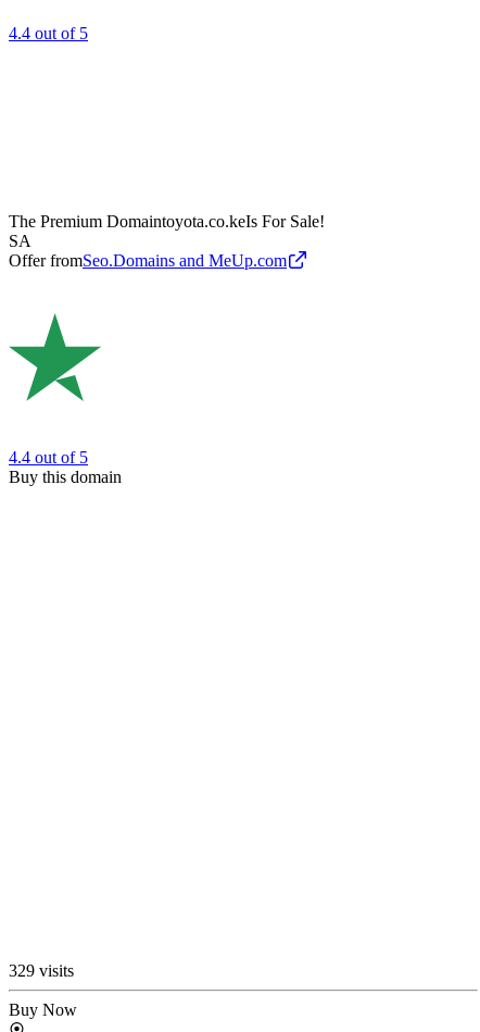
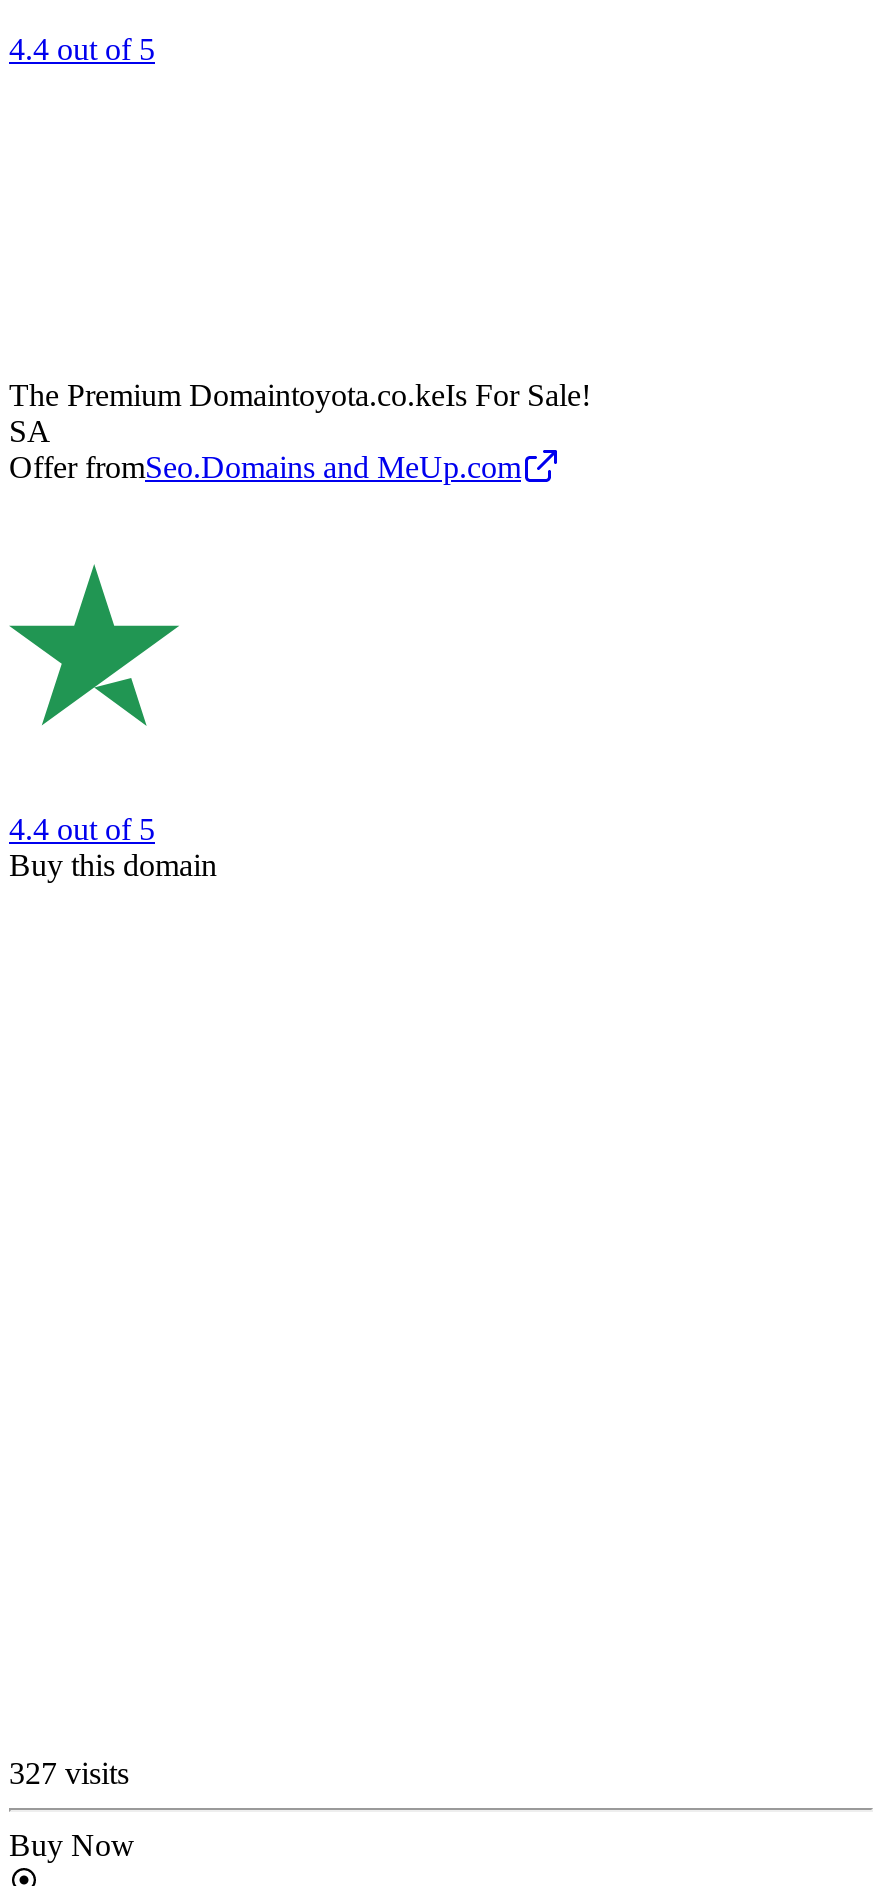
[9,961,74,979] 329 visits -> [9,1755,129,1789] 327 visits

